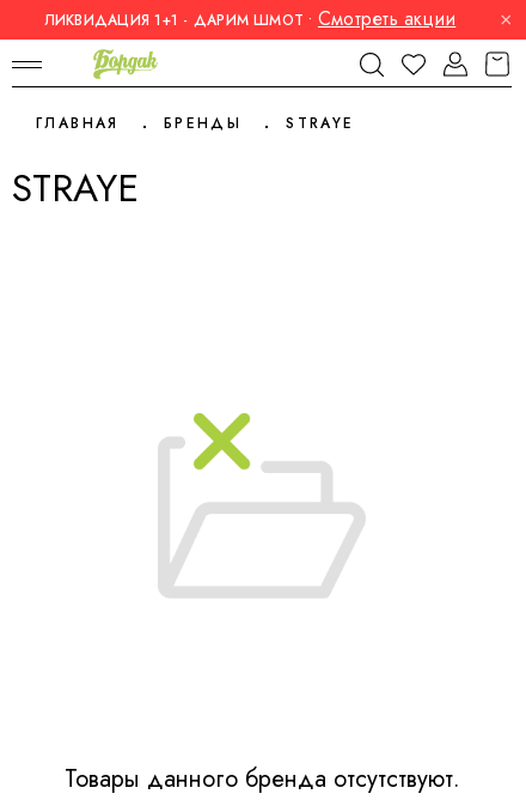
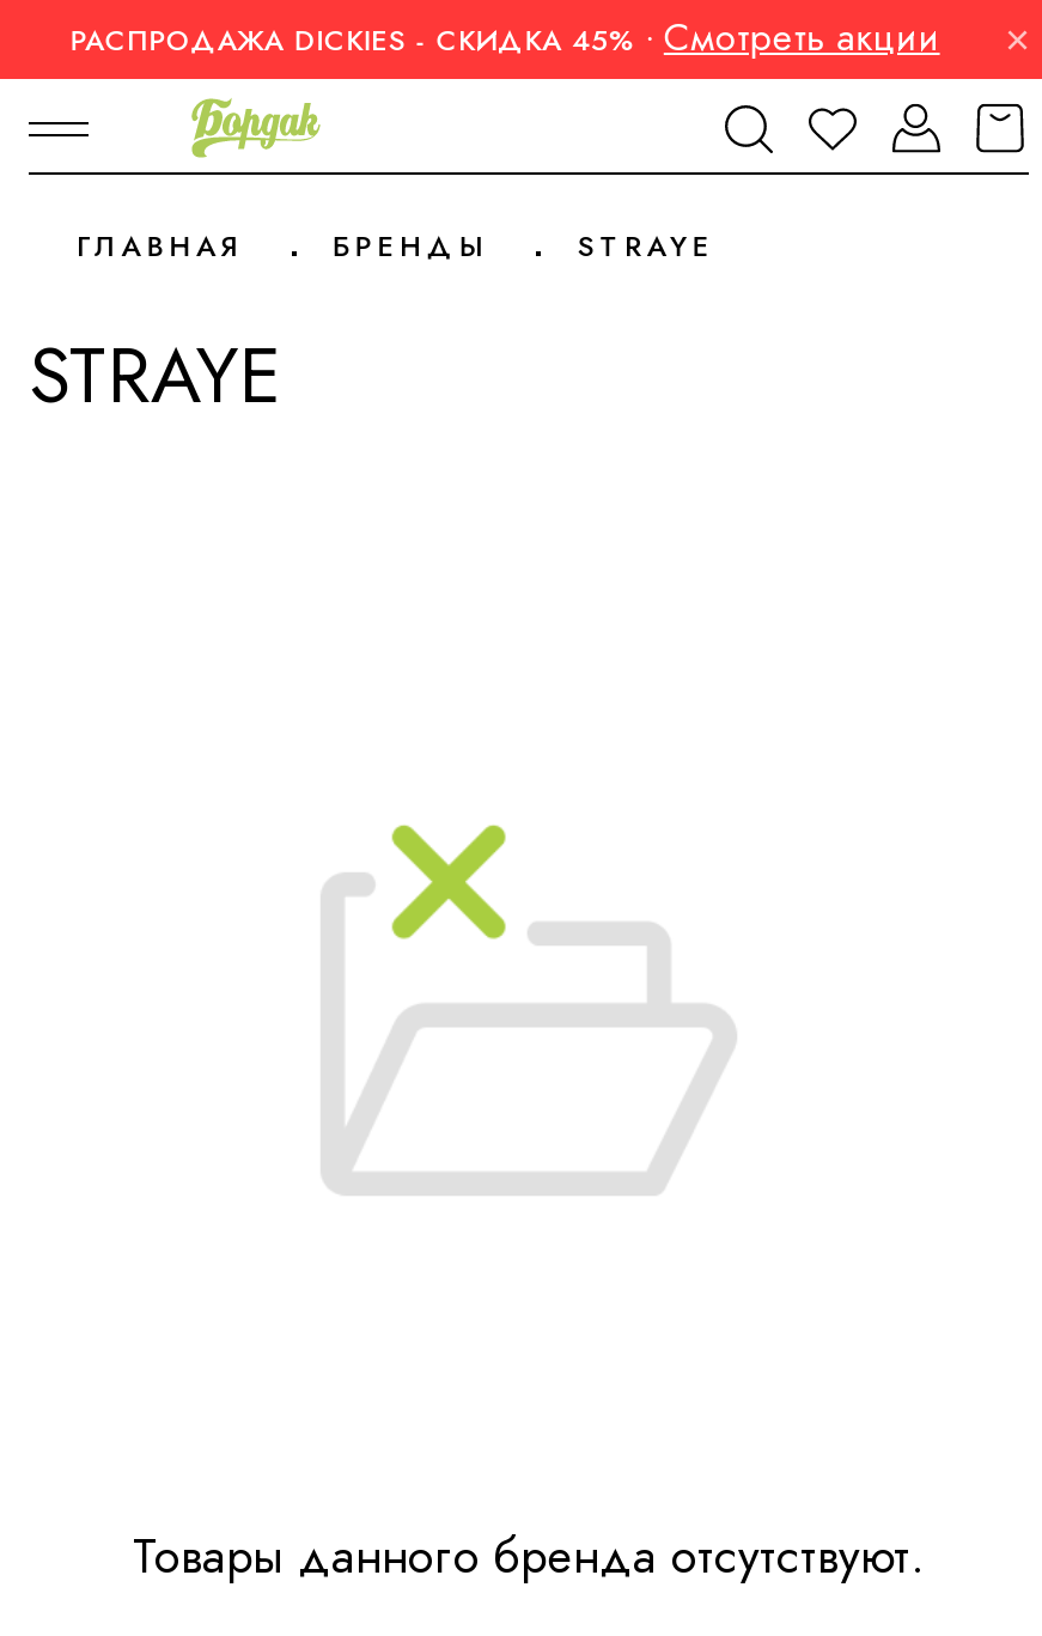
[44,5,456,32] ЛИКВИДАЦИЯ 1+1 - ДАРИМ ШМОТ • Смотреть акции -> [70,10,940,65] РАСПРОДАЖА DICKIES - СКИДКА 45% • Смотреть акции

